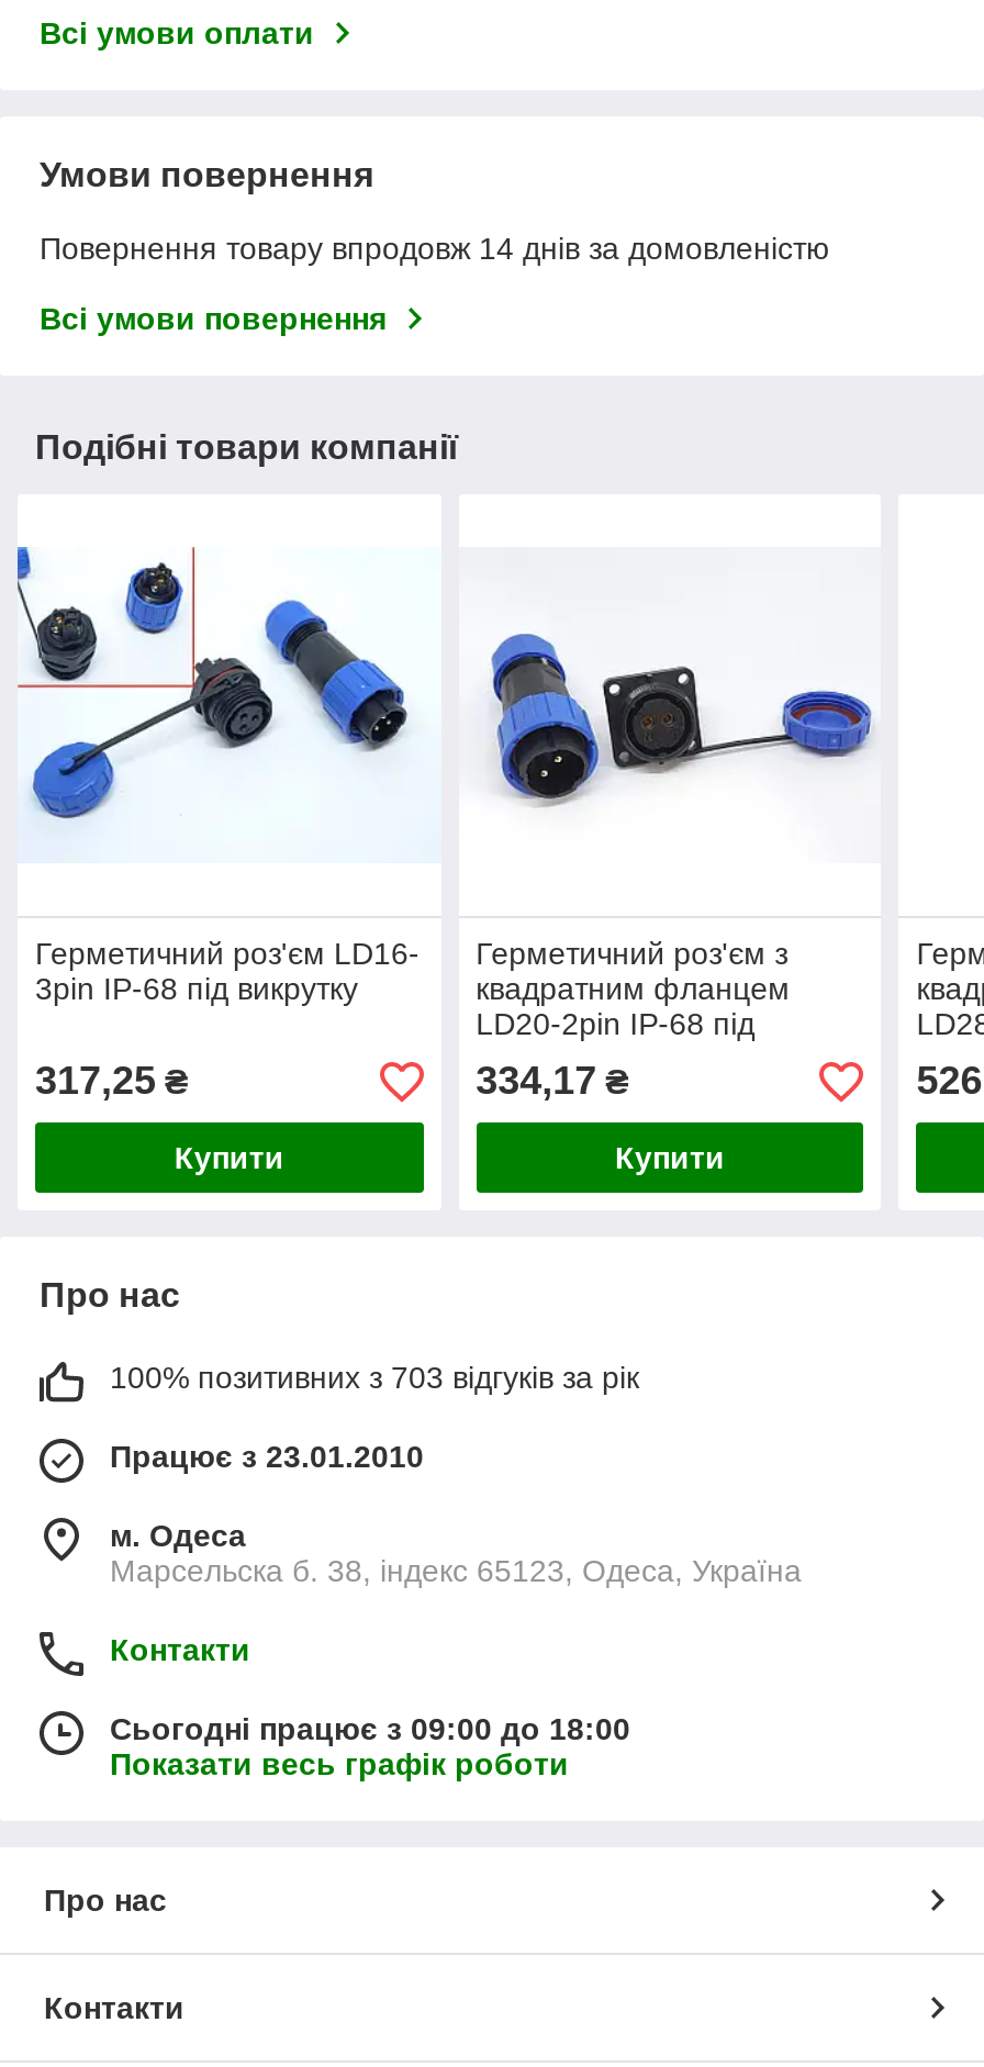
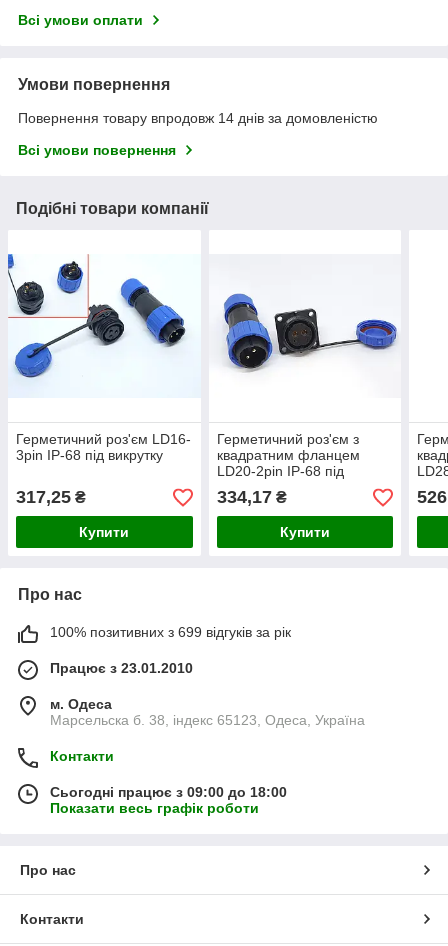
[110,1360,639,1395] 100% позитивних з 703 відгуків за рік -> [50,624,291,640] 100% позитивних з 699 відгуків за рік

